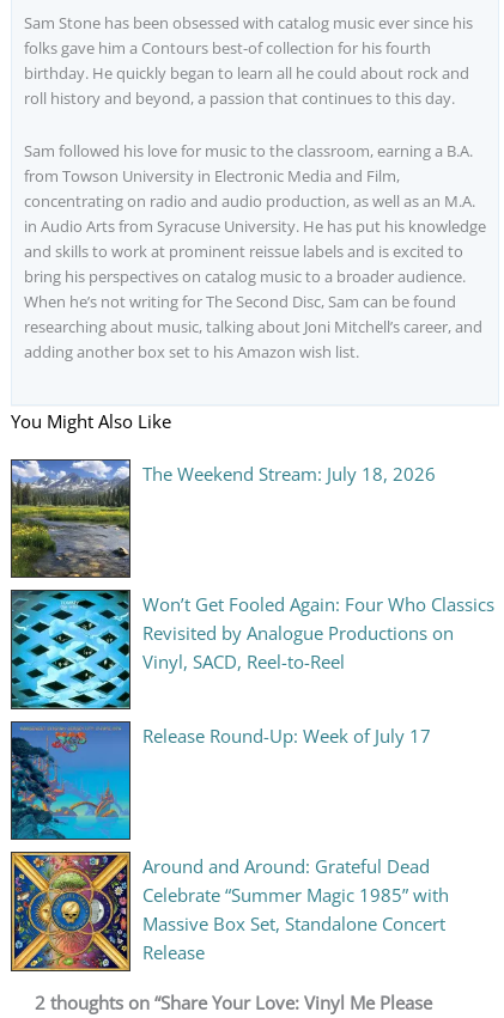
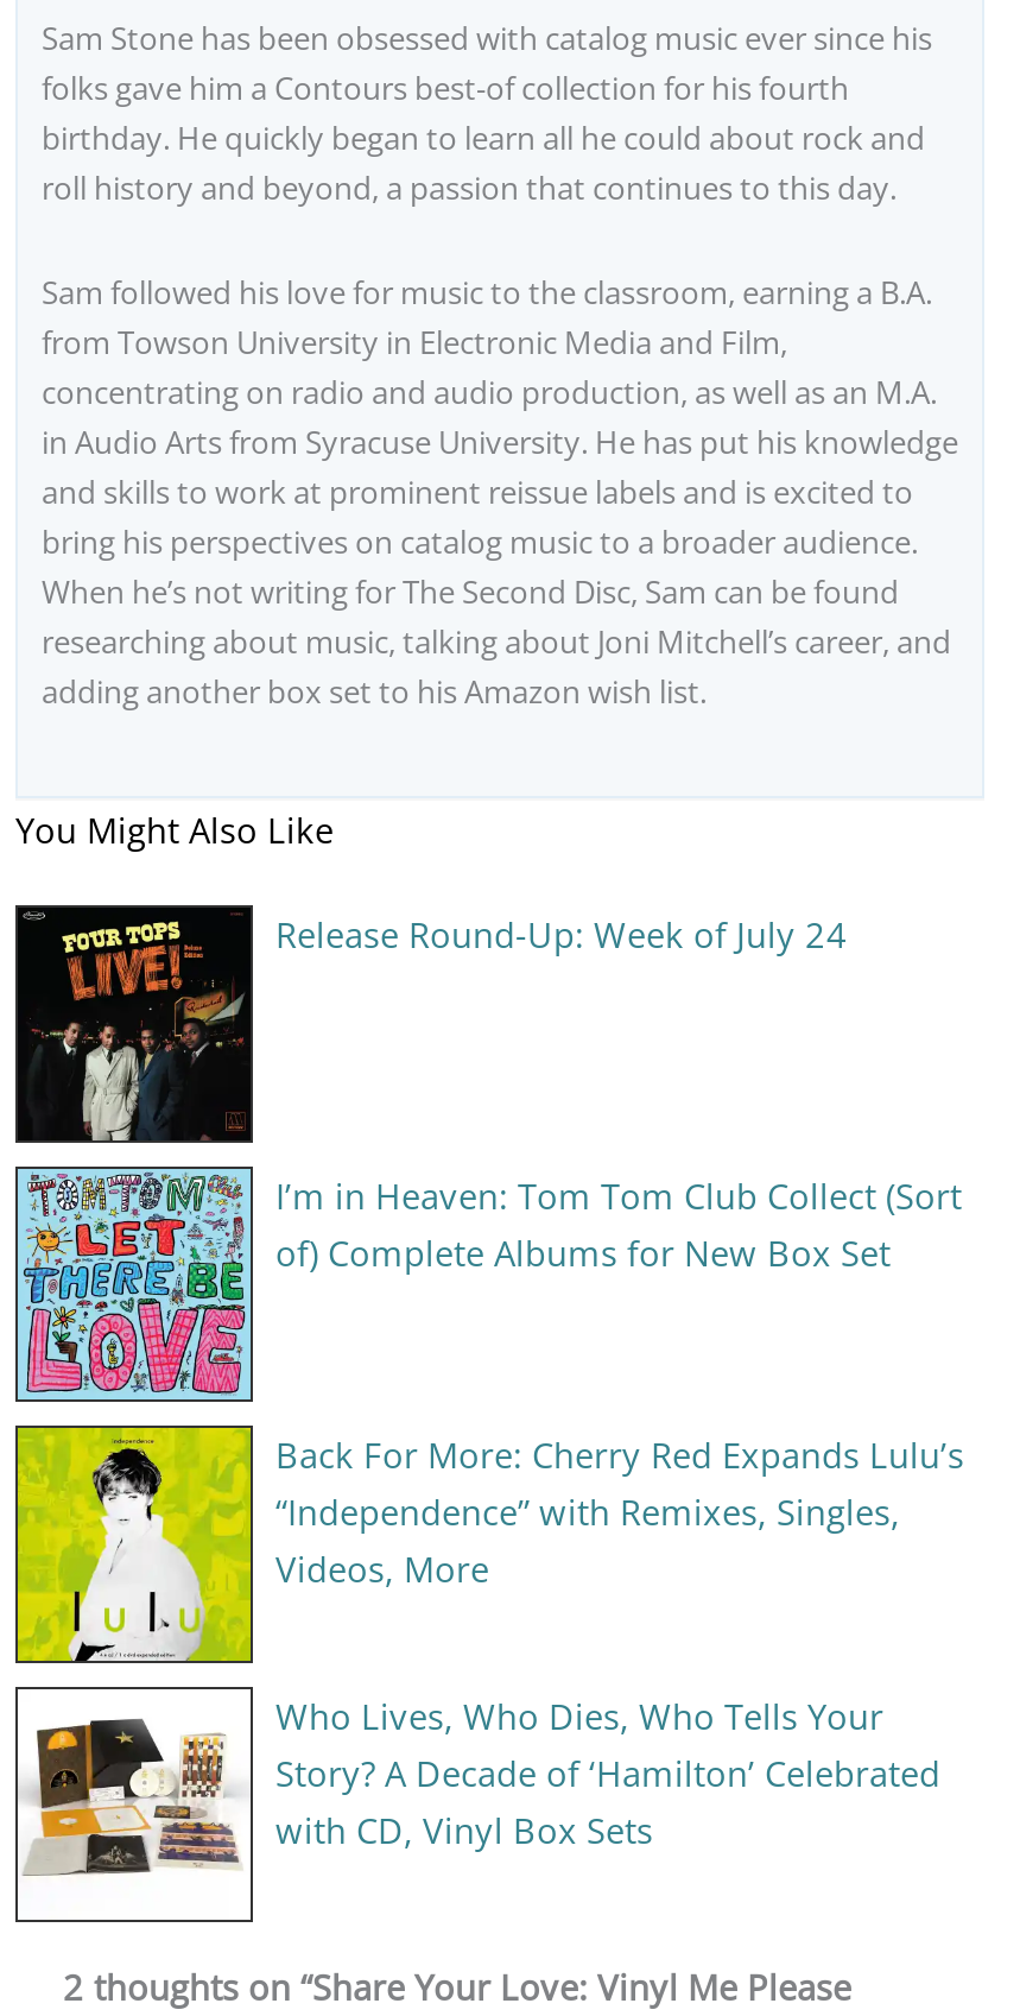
[11,461,435,578] [image] | The Weekend Stream: July 18, 2026 -> [15,906,848,1144] [image] | Release Round-Up: Week of July 24
[11,590,494,709] [image] | Won’t Get Fooled Again: Four Who Classics | Revisited by Analogue Productions on | Vinyl, SACD, Reel-to-Reel -> [15,1168,962,1401] [image] | I’m in Heaven: Tom Tom Club Collect (Sort | of) Complete Albums for New Box Set
[11,720,430,841] [image] | Release Round-Up: Week of July 17 -> [15,1424,964,1664] [image] | Back For More: Cherry Red Expands Lulu’s | “Independence” with Remixes, Singles, | Videos, More
[11,852,448,971] [image] | Around and Around: Grateful Dead | Celebrate “Summer Magic 1985” with | Massive Box Set, Standalone Concert | Release -> [15,1688,940,1921] [image] | Who Lives, Who Dies, Who Tells Your | Story? A Decade of ‘Hamilton’ Celebrated | with CD, Vinyl Box Sets

